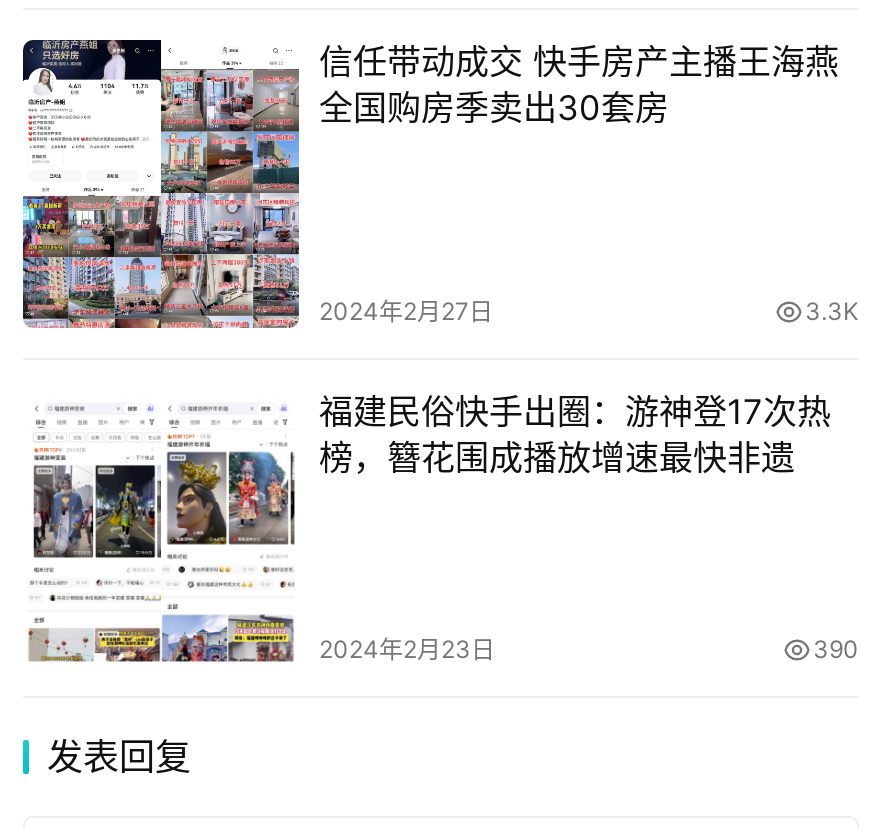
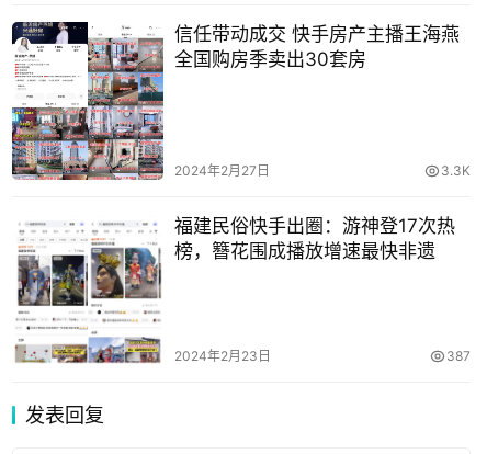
[813,634,859,664] 390 -> [446,348,471,364] 387

